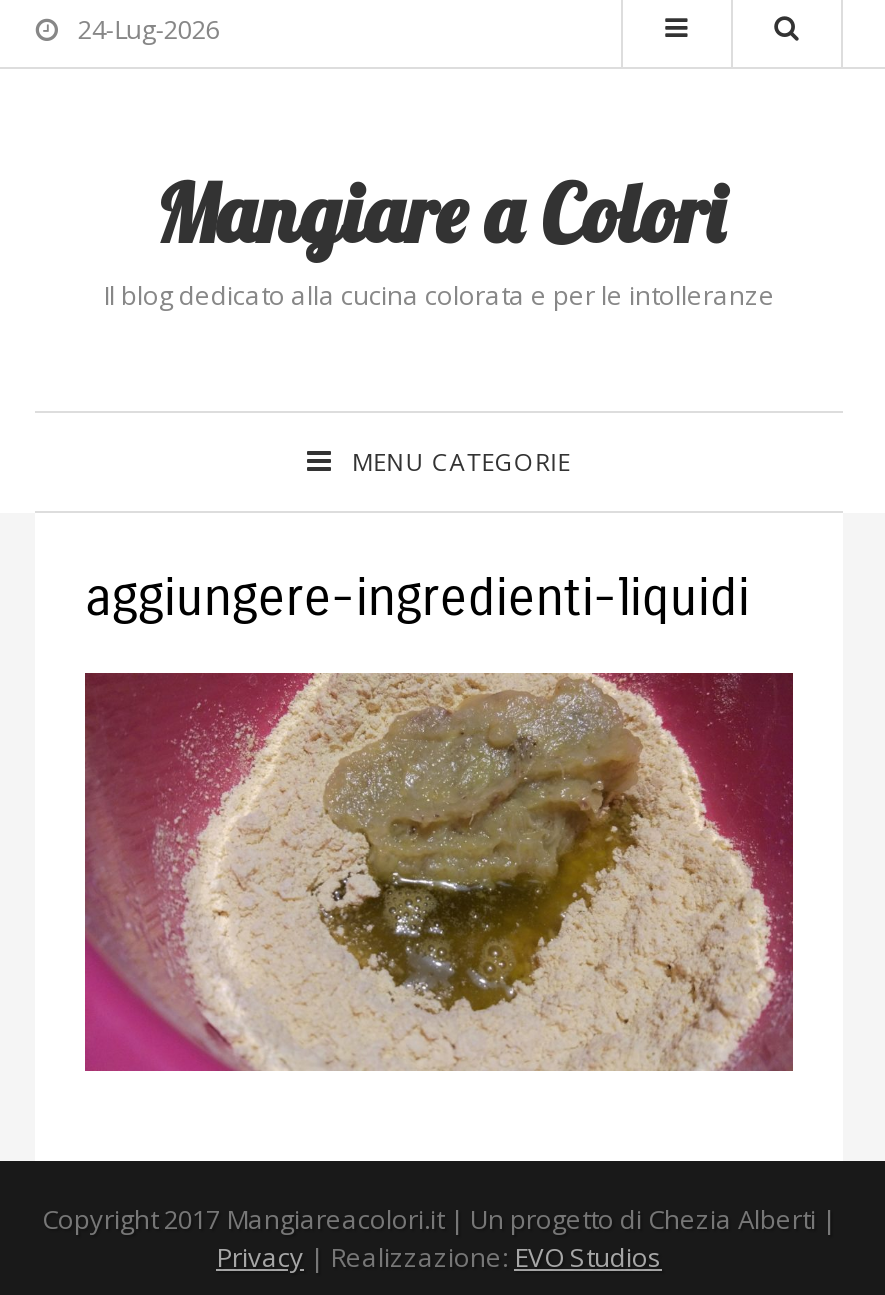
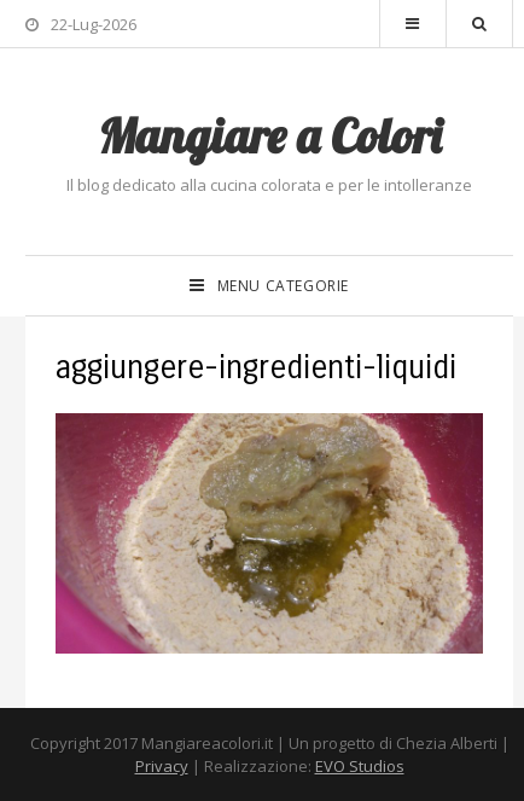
[78,11,220,47] 24-Lug-2026 -> [51,13,137,35] 22-Lug-2026

